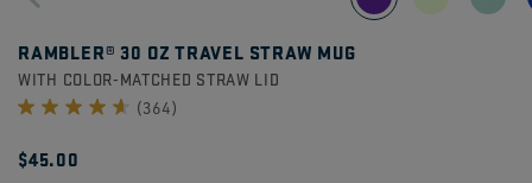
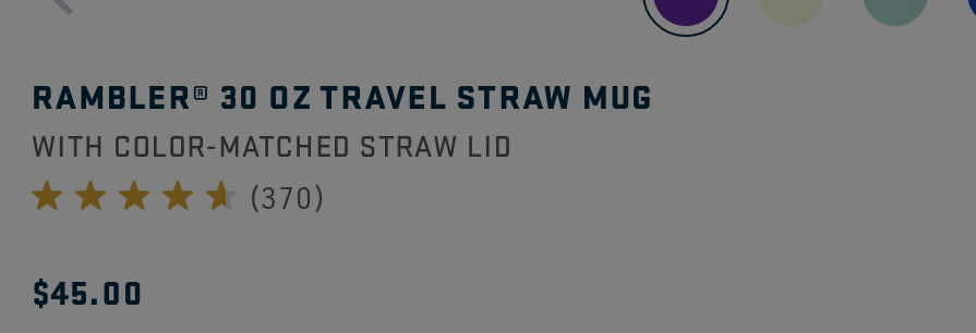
[135,97,178,117] (364) -> [248,178,326,215] (370)

